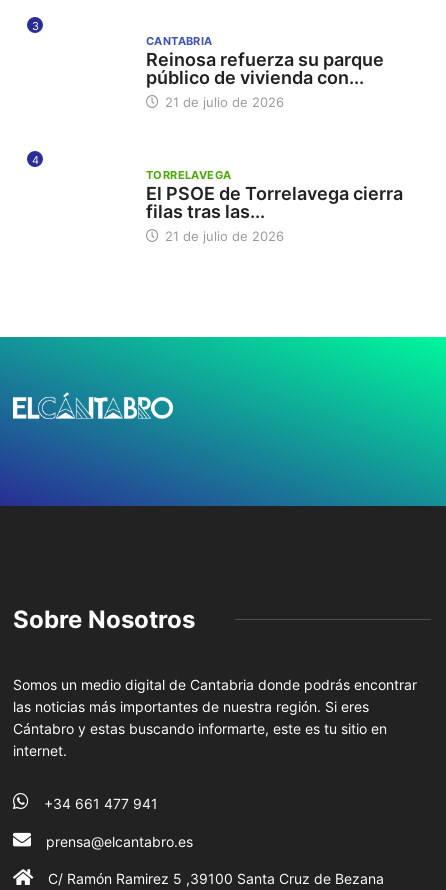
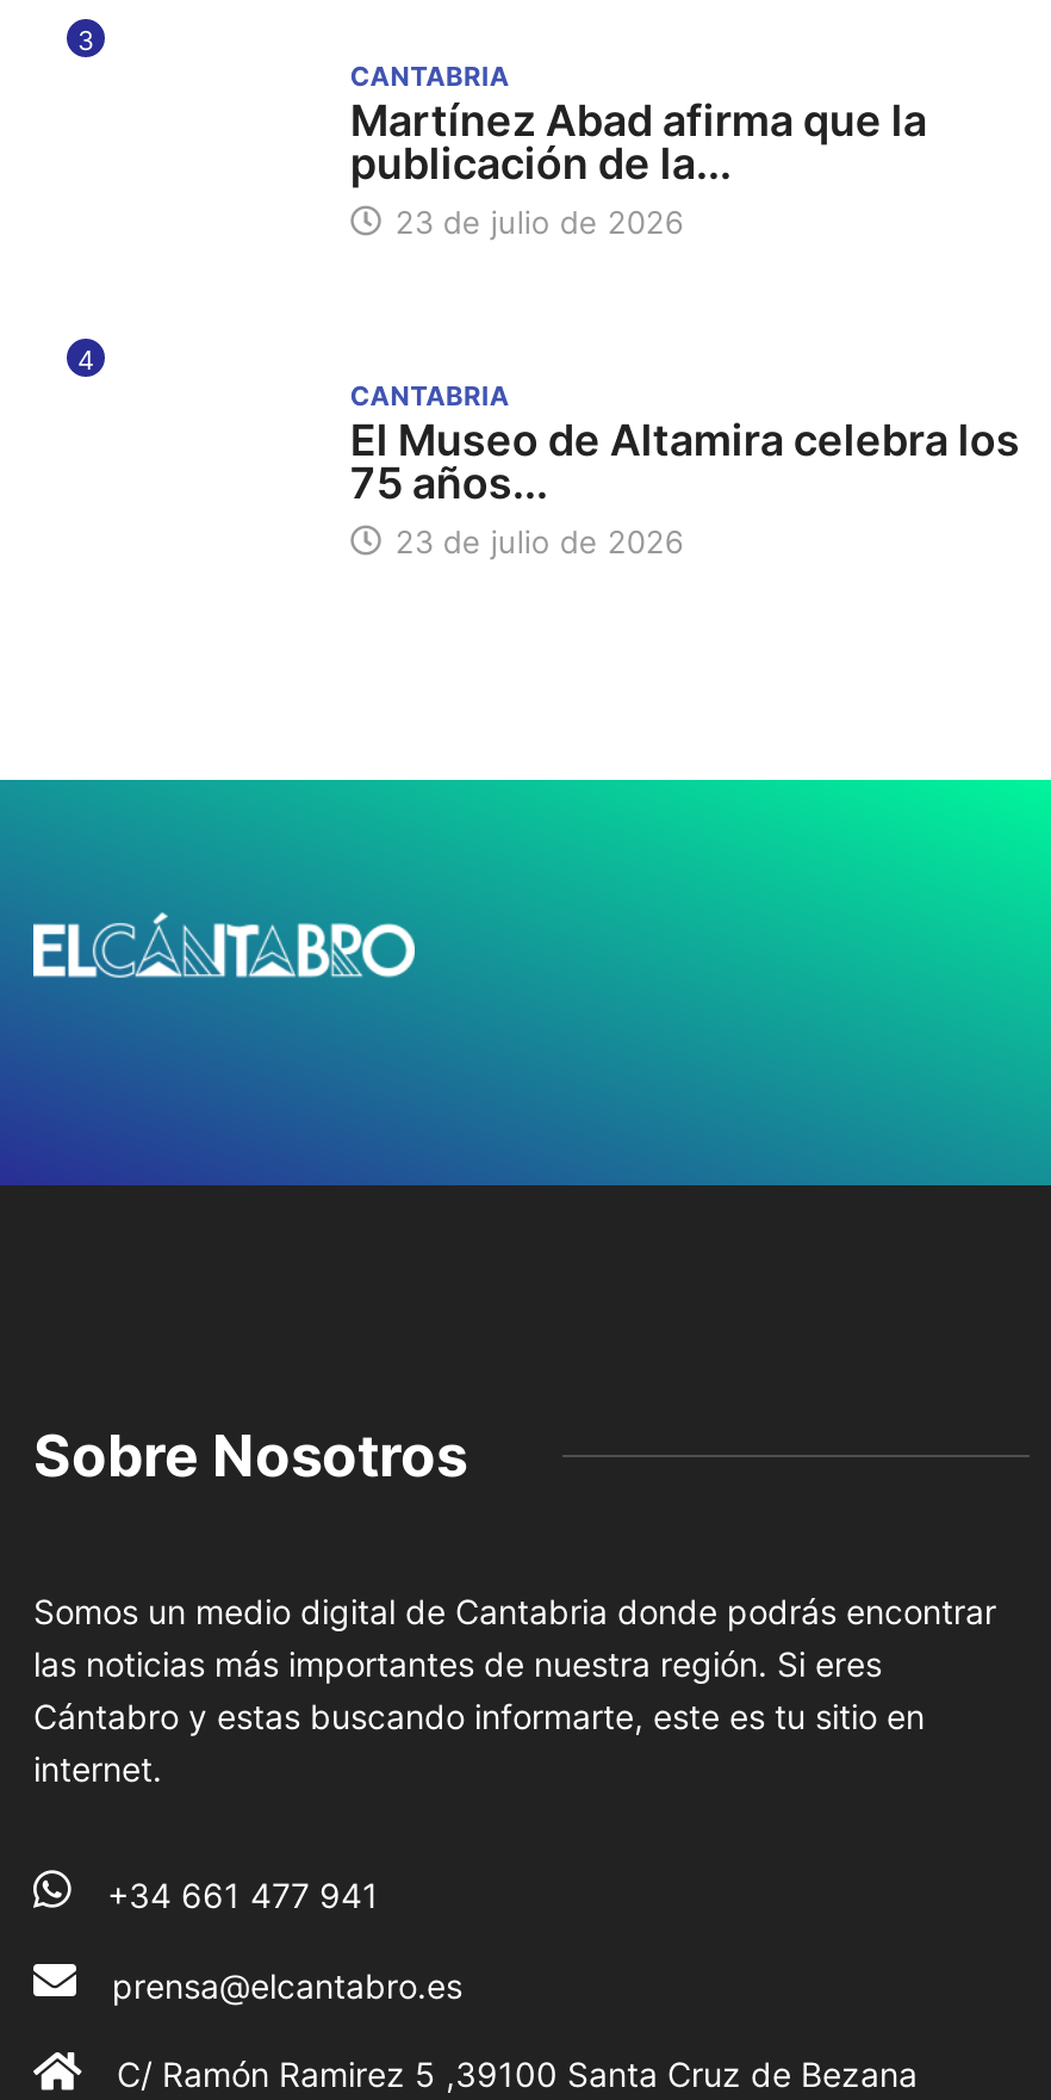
[146,49,384,110] Reinosa refuerza su parque | público de vivienda con... | 21 de julio de 2026 -> [350,94,927,239] Martínez Abad afirma que la | publicación de la... | 23 de julio de 2026
[146,168,403,244] TORRELAVEGA | El PSOE de Torrelavega cierra | filas tras las... | 21 de julio de 2026 -> [350,378,1020,559] CANTABRIA | El Museo de Altamira celebra los | 75 años... | 23 de julio de 2026

